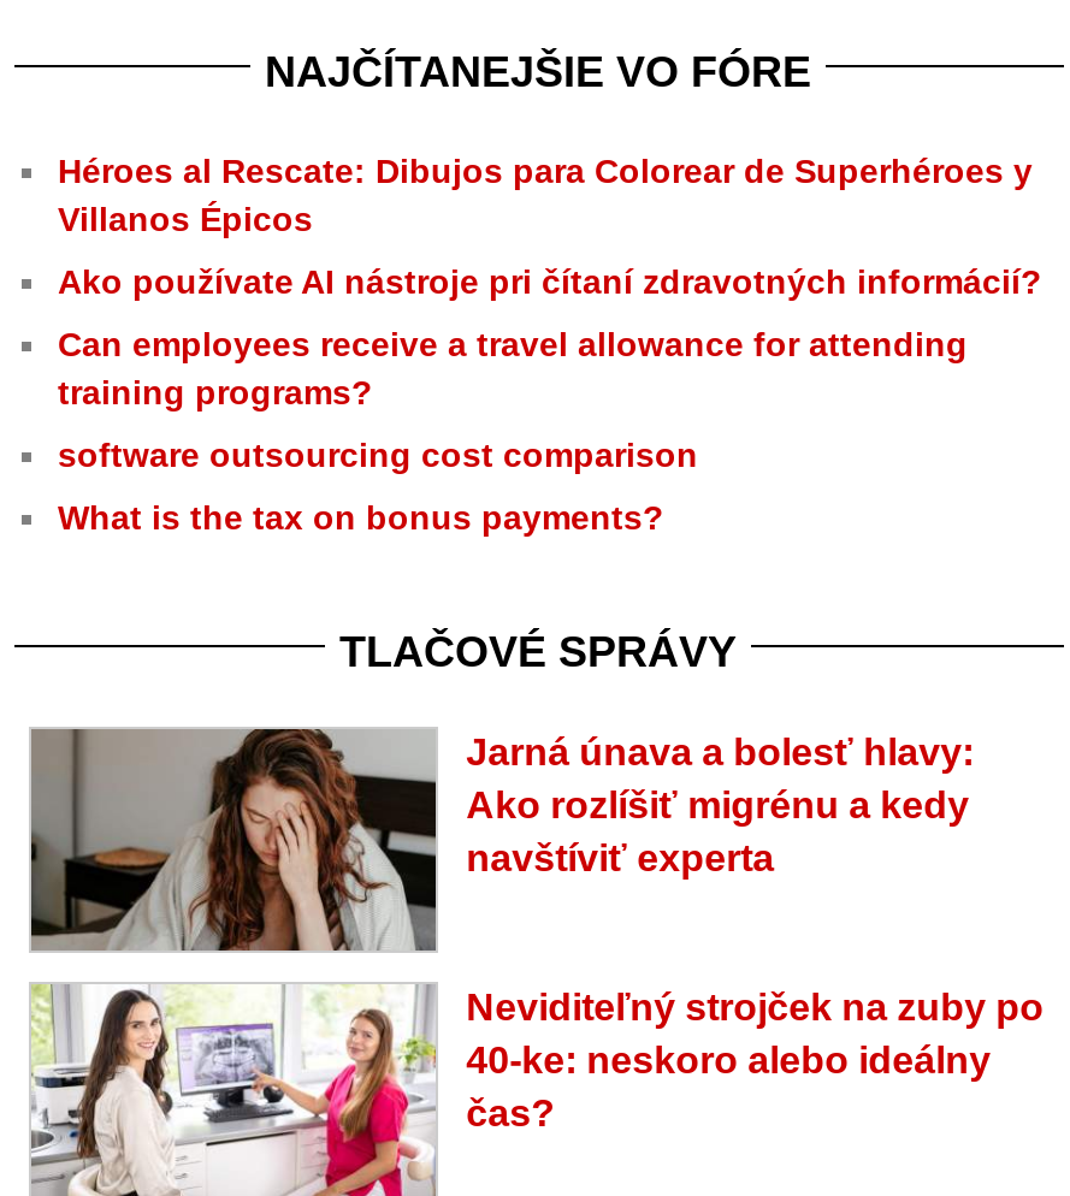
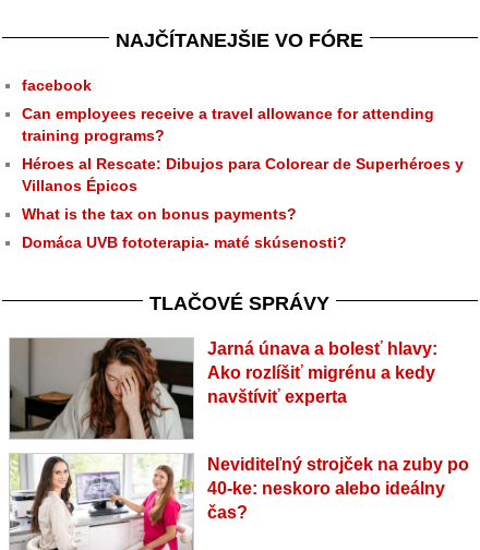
moved [58,151,1033,238] -> [22,155,464,194]: Héroes al Rescate: Dibujos para Colorear de Superhéroes y | Villanos Épicos
[58,262,1042,301] Ako používate AI nástroje pri čítaní zdravotných informácií? -> [22,76,92,94] facebook
moved [58,325,968,411] -> [22,105,434,144]: Can employees receive a travel allowance for attending | training programs?
[58,435,698,474] software outsourcing cost comparison -> none
moved [58,498,664,536] -> [22,205,297,223]: What is the tax on bonus payments?
none -> [22,233,347,251] Domáca UVB fototerapia- maté skúsenosti?

